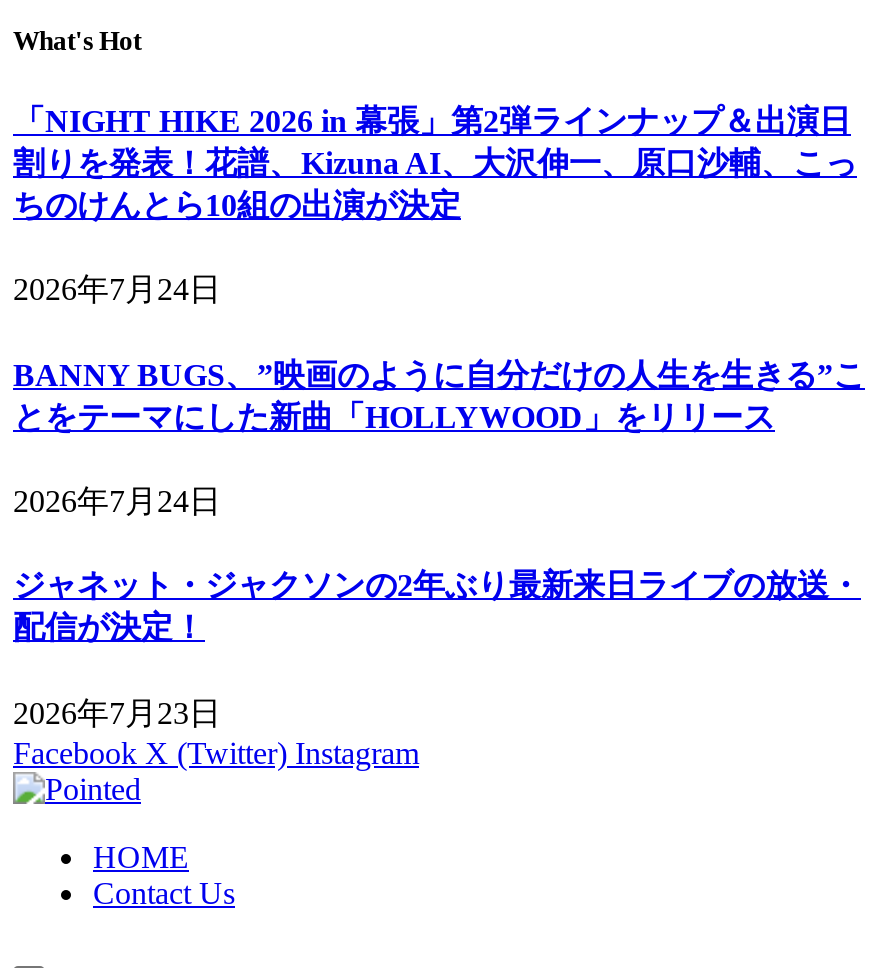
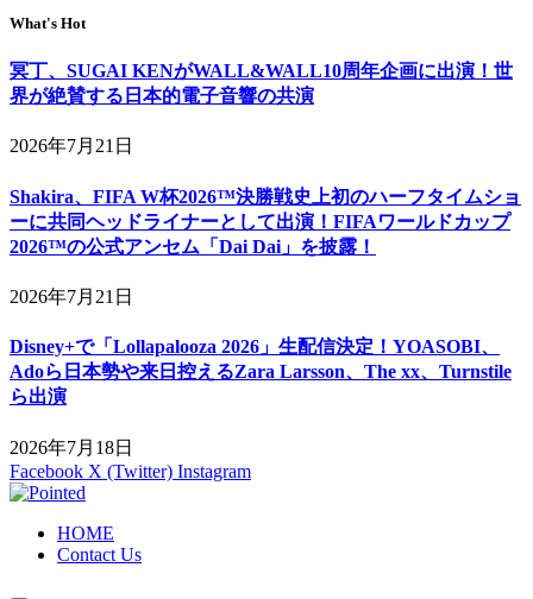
[13,104,857,222] 「NIGHT HIKE 2026 in 幕張」第2弾ラインナップ＆出演日 | 割りを発表！花譜、Kizuna AI、大沢伸一、原口沙輔、こっ | ちのけんとら10組の出演が決定 -> [10,61,513,106] 冥丁、SUGAI KENがWALL&WALL10周年企画に出演！世 | 界が絶賛する日本的電子音響の共演
[13,273,221,307] 2026年7月24日 -> [10,136,133,156] 2026年7月21日
[13,358,865,434] BANNY BUGS、”映画のように自分だけの人生を生きる”こ | とをテーマにした新曲「HOLLYWOOD」をリリース -> [10,186,521,256] Shakira、FIFA W杯2026™決勝戦史上初のハーフタイムショ | ーに共同ヘッドライナーとして出演！FIFAワールドカップ | 2026™の公式アンセム「Dai Dai」を披露！
[13,484,221,518] 2026年7月24日 -> [10,286,133,307] 2026年7月21日
[13,569,861,645] ジャネット・ジャクソンの2年ぶり最新来日ライブの放送・ | 配信が決定！ -> [10,337,512,407] Disney+で「Lollapalooza 2026」生配信決定！YOASOBI、 | Adoら日本勢や来日控えるZara Larsson、The xx、Turnstile | ら出演
[13,695,221,729] 2026年7月23日 -> [10,437,133,457] 2026年7月18日

